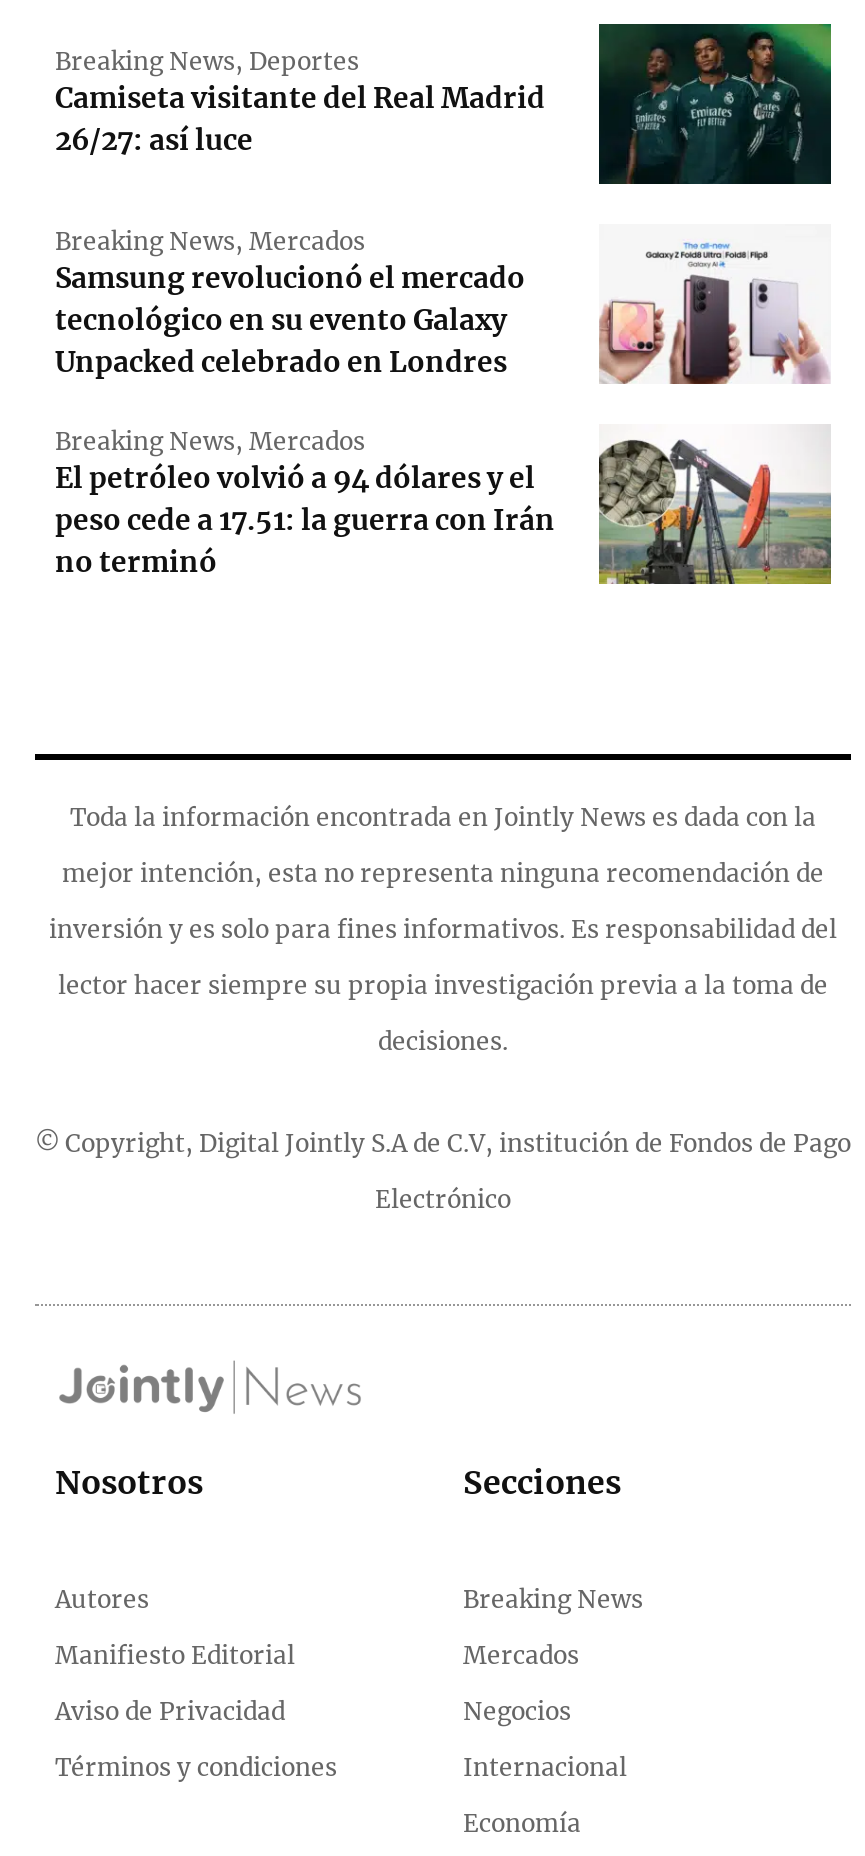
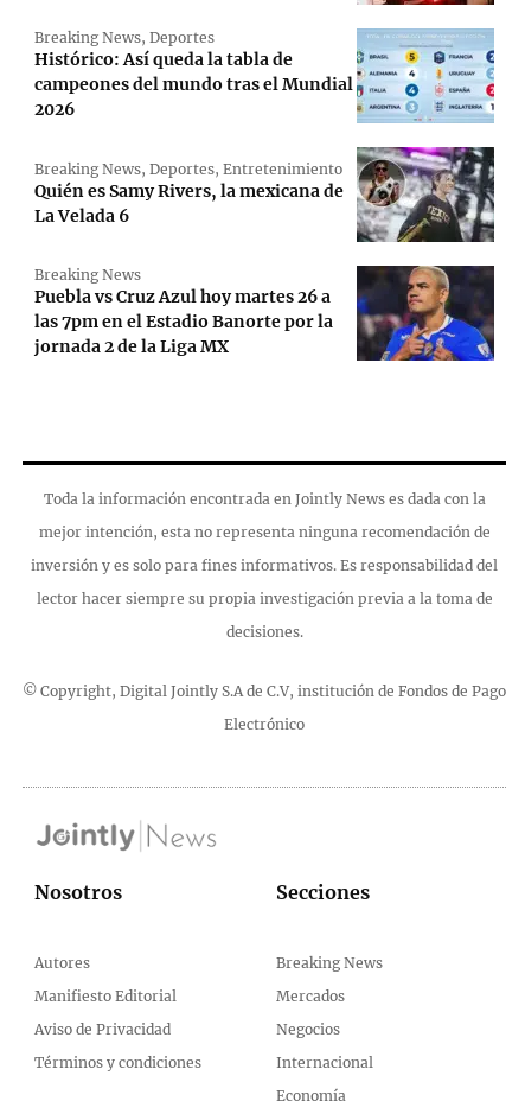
[55,22,833,186] [image] | Camiseta visitante del Real Madrid | 26/27: así luce -> [34,15,495,123] [image] | Histórico: Así queda la tabla de | campeones del mundo tras el Mundial | 2026
[55,225,831,386] [image] | Breaking News, Mercados | Samsung revolucionó el mercado | tecnológico en su evento Galaxy | Unpacked celebrado en Londres -> [34,146,495,243] [image] | Breaking News, Deportes, Entretenimiento | Quién es Samy Rivers, la mexicana de | La Velada 6
[55,425,833,586] [image] | Breaking News, Mercados | El petróleo volvió a 94 dólares y el | peso cede a 17.51: la guerra con Irán | no terminó -> [34,265,495,362] [image] | Breaking News | Puebla vs Cruz Azul hoy martes 26 a | las 7pm en el Estadio Banorte por la | jornada 2 de la Liga MX

